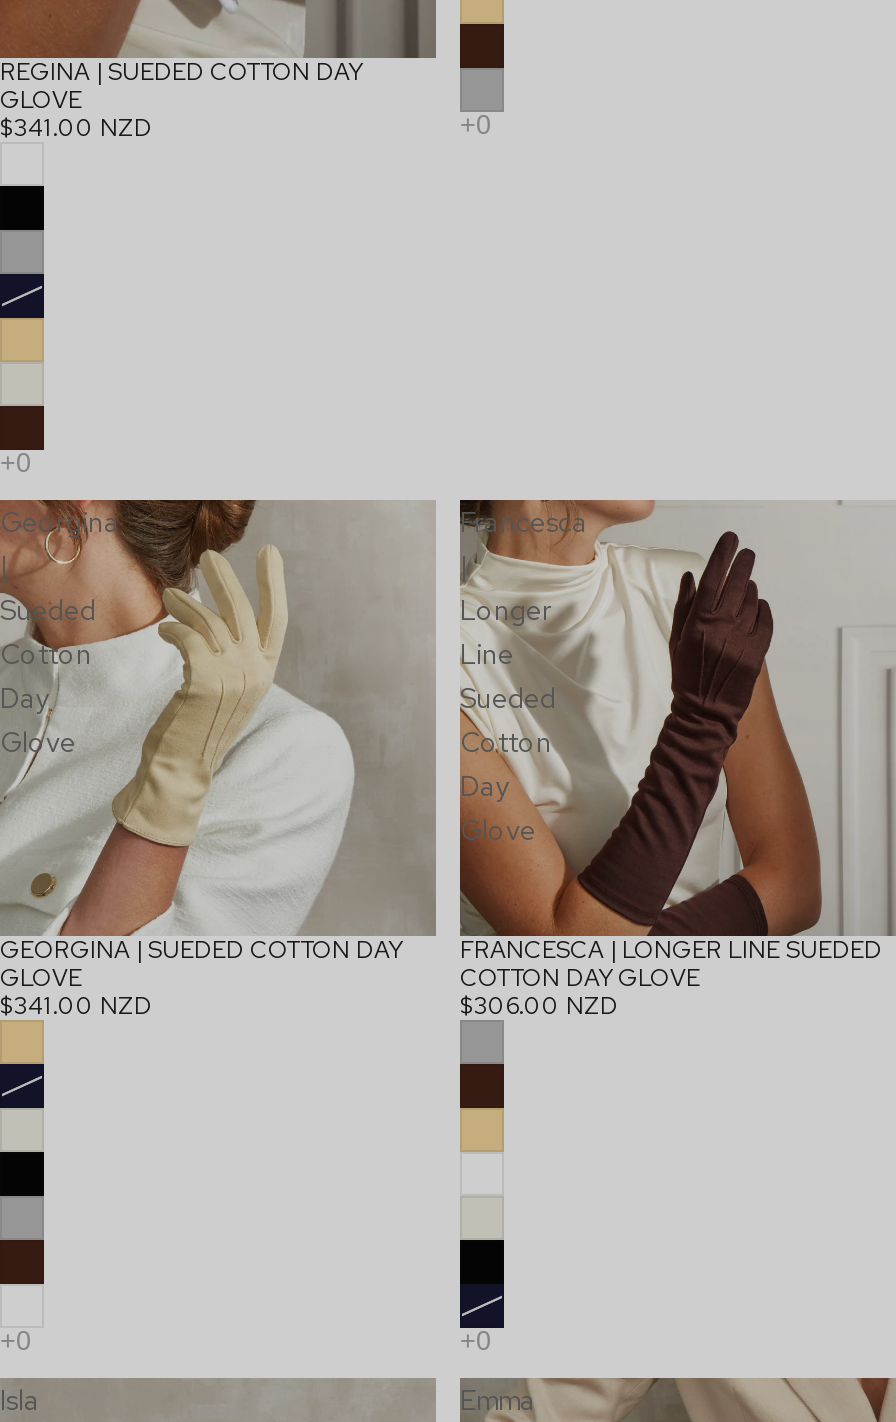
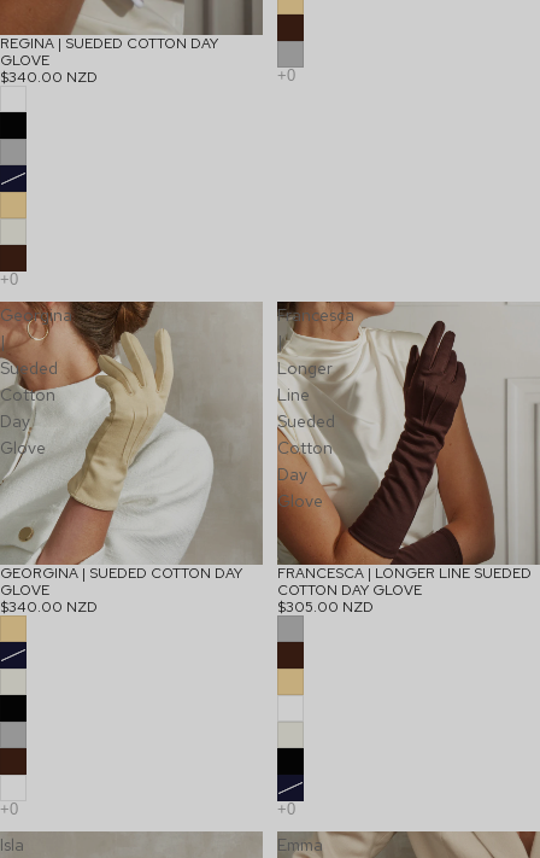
[0,112,152,144] $341.00 NZD -> [0,68,98,87] $340.00 NZD
[0,990,152,1022] $341.00 NZD -> [0,598,98,617] $340.00 NZD
[460,990,618,1022] $306.00 NZD -> [277,598,374,617] $305.00 NZD

